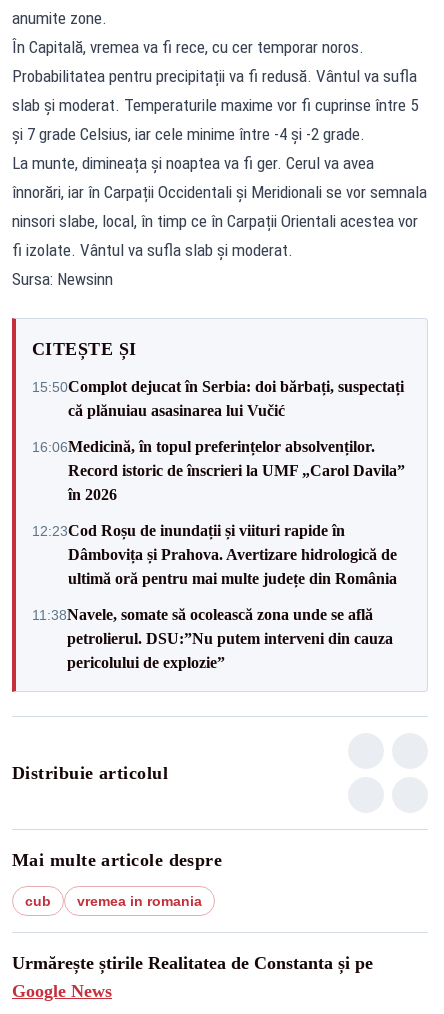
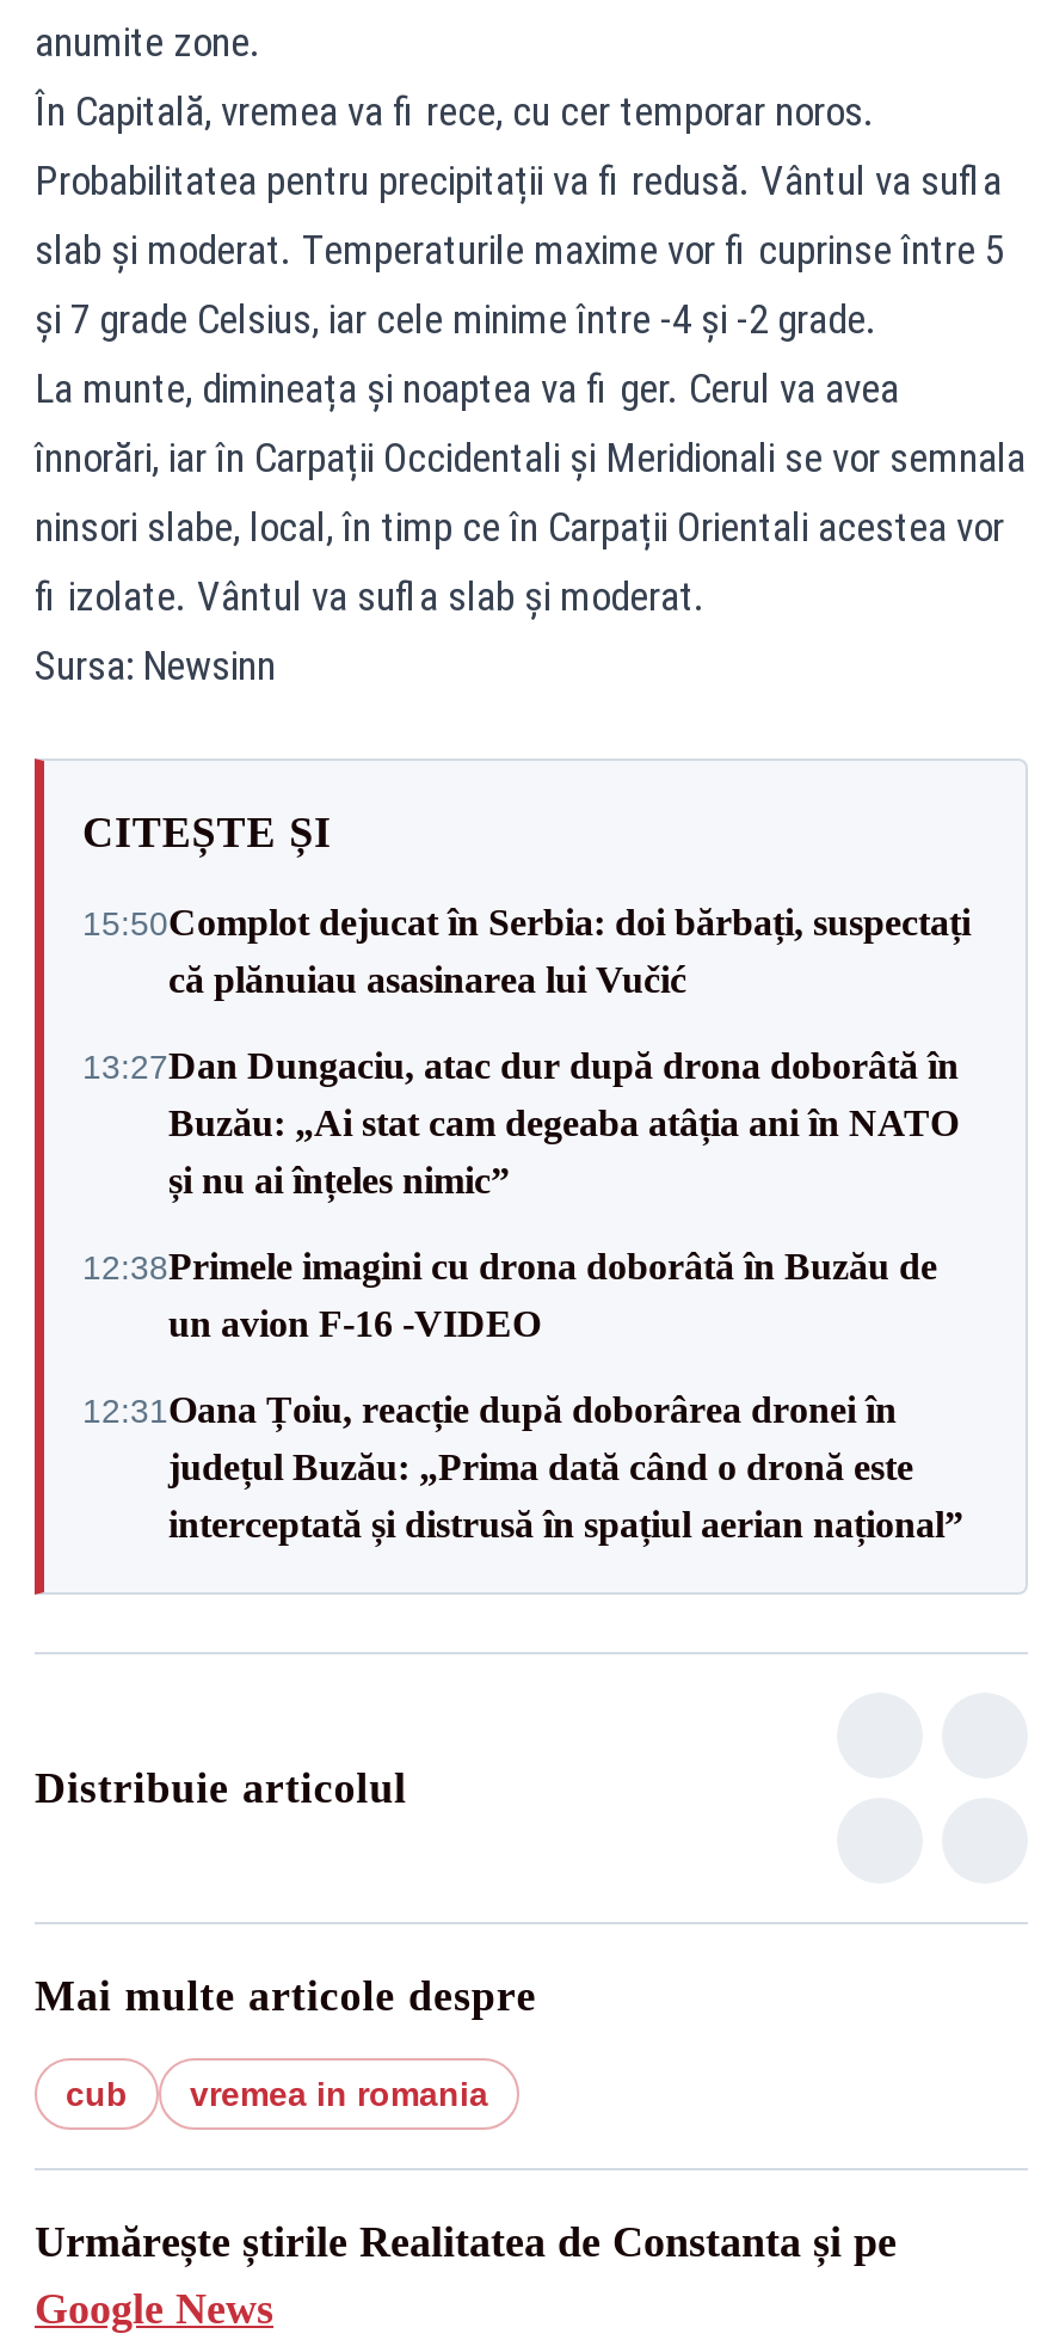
[32,437,405,502] 16:06Medicină, în topul preferințelor absolvenților. | Record istoric de înscrieri la UMF „Carol Davila” | în 2026 -> [82,1045,959,1200] 13:27Dan Dungaciu, atac dur după drona doborâtă în | Buzău: „Ai stat cam degeaba atâția ani în NATO | și nu ai înțeles nimic”
[32,521,397,586] 12:23Cod Roșu de inundații și viituri rapide în | Dâmbovița și Prahova. Avertizare hidrologică de | ultimă oră pentru mai multe județe din România -> [82,1246,937,1344] 12:38Primele imagini cu drona doborâtă în Buzău de | un avion F-16 -VIDEO
[32,605,393,670] 11:38Navele, somate să ocolească zona unde se află | petrolierul. DSU:”Nu putem interveni din cauza | pericolului de explozie” -> [82,1389,963,1545] 12:31Oana Țoiu, reacție după doborârea dronei în | județul Buzău: „Prima dată când o dronă este | interceptată și distrusă în spațiul aerian național”

